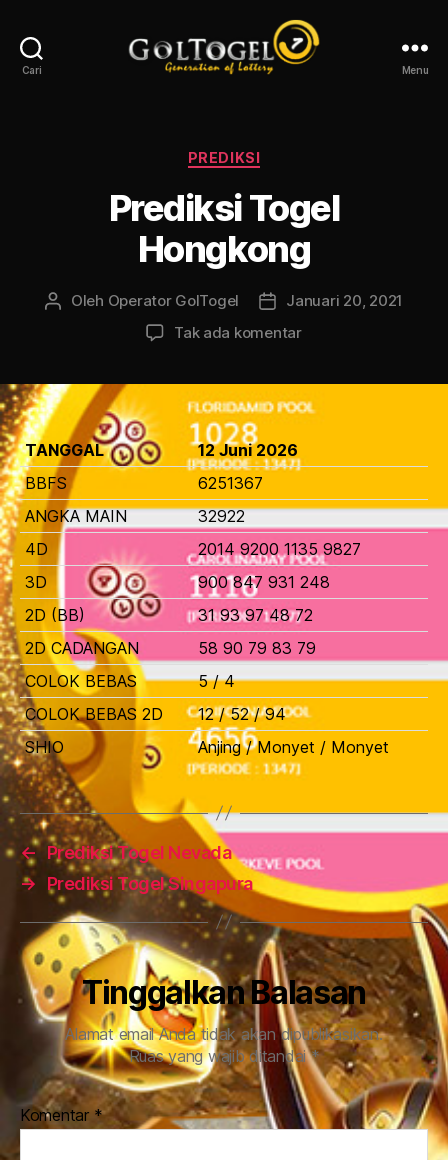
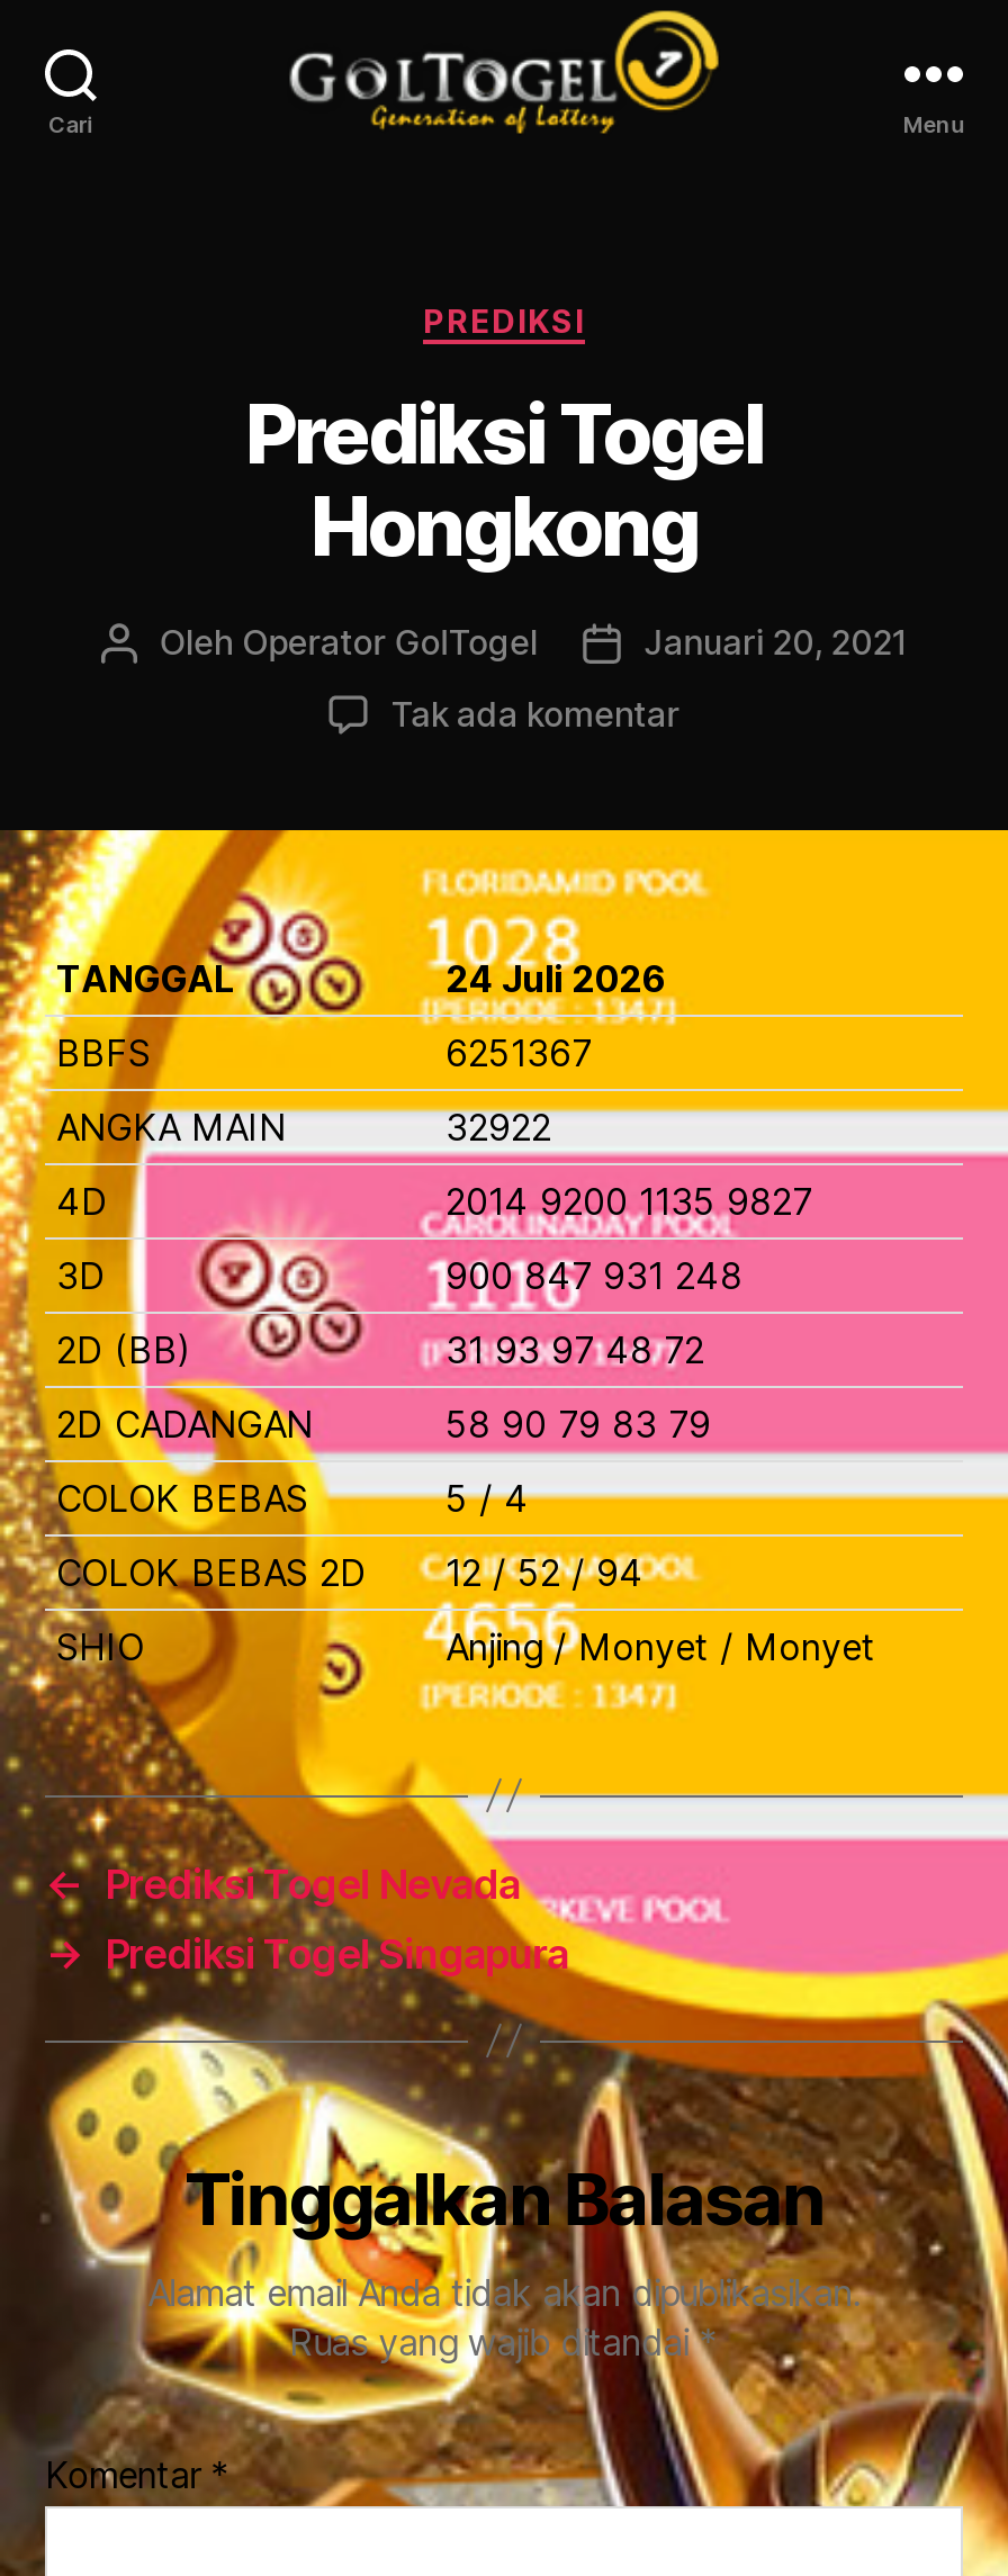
[198,439,298,459] 12 Juni 2026 -> [445,955,666,1000] 24 Juli 2026

